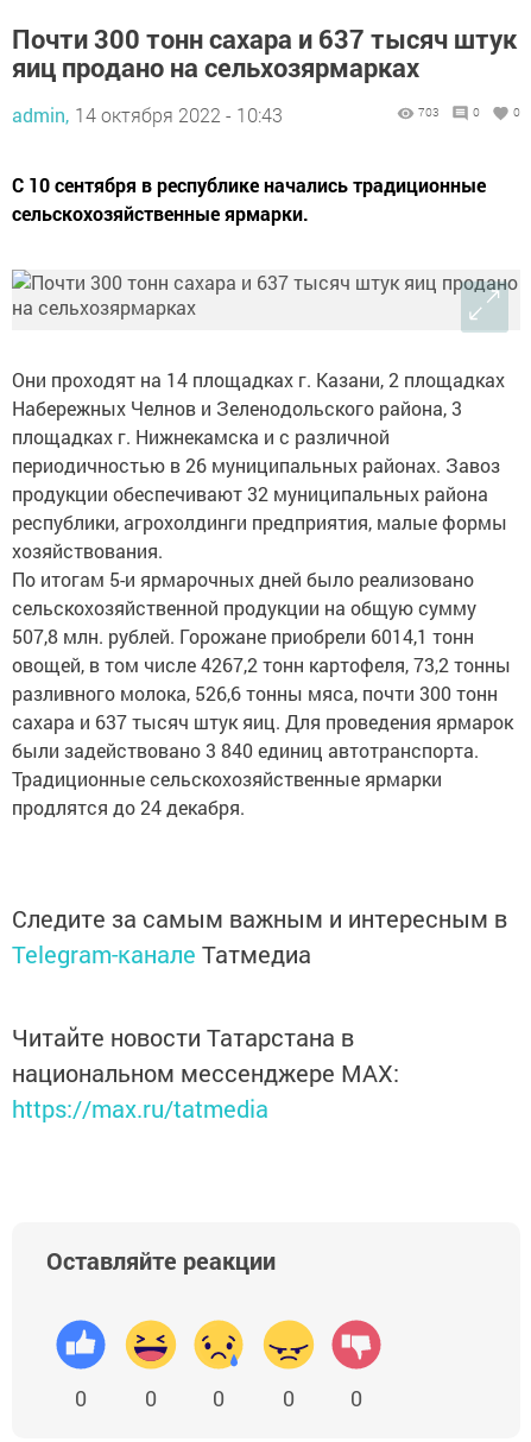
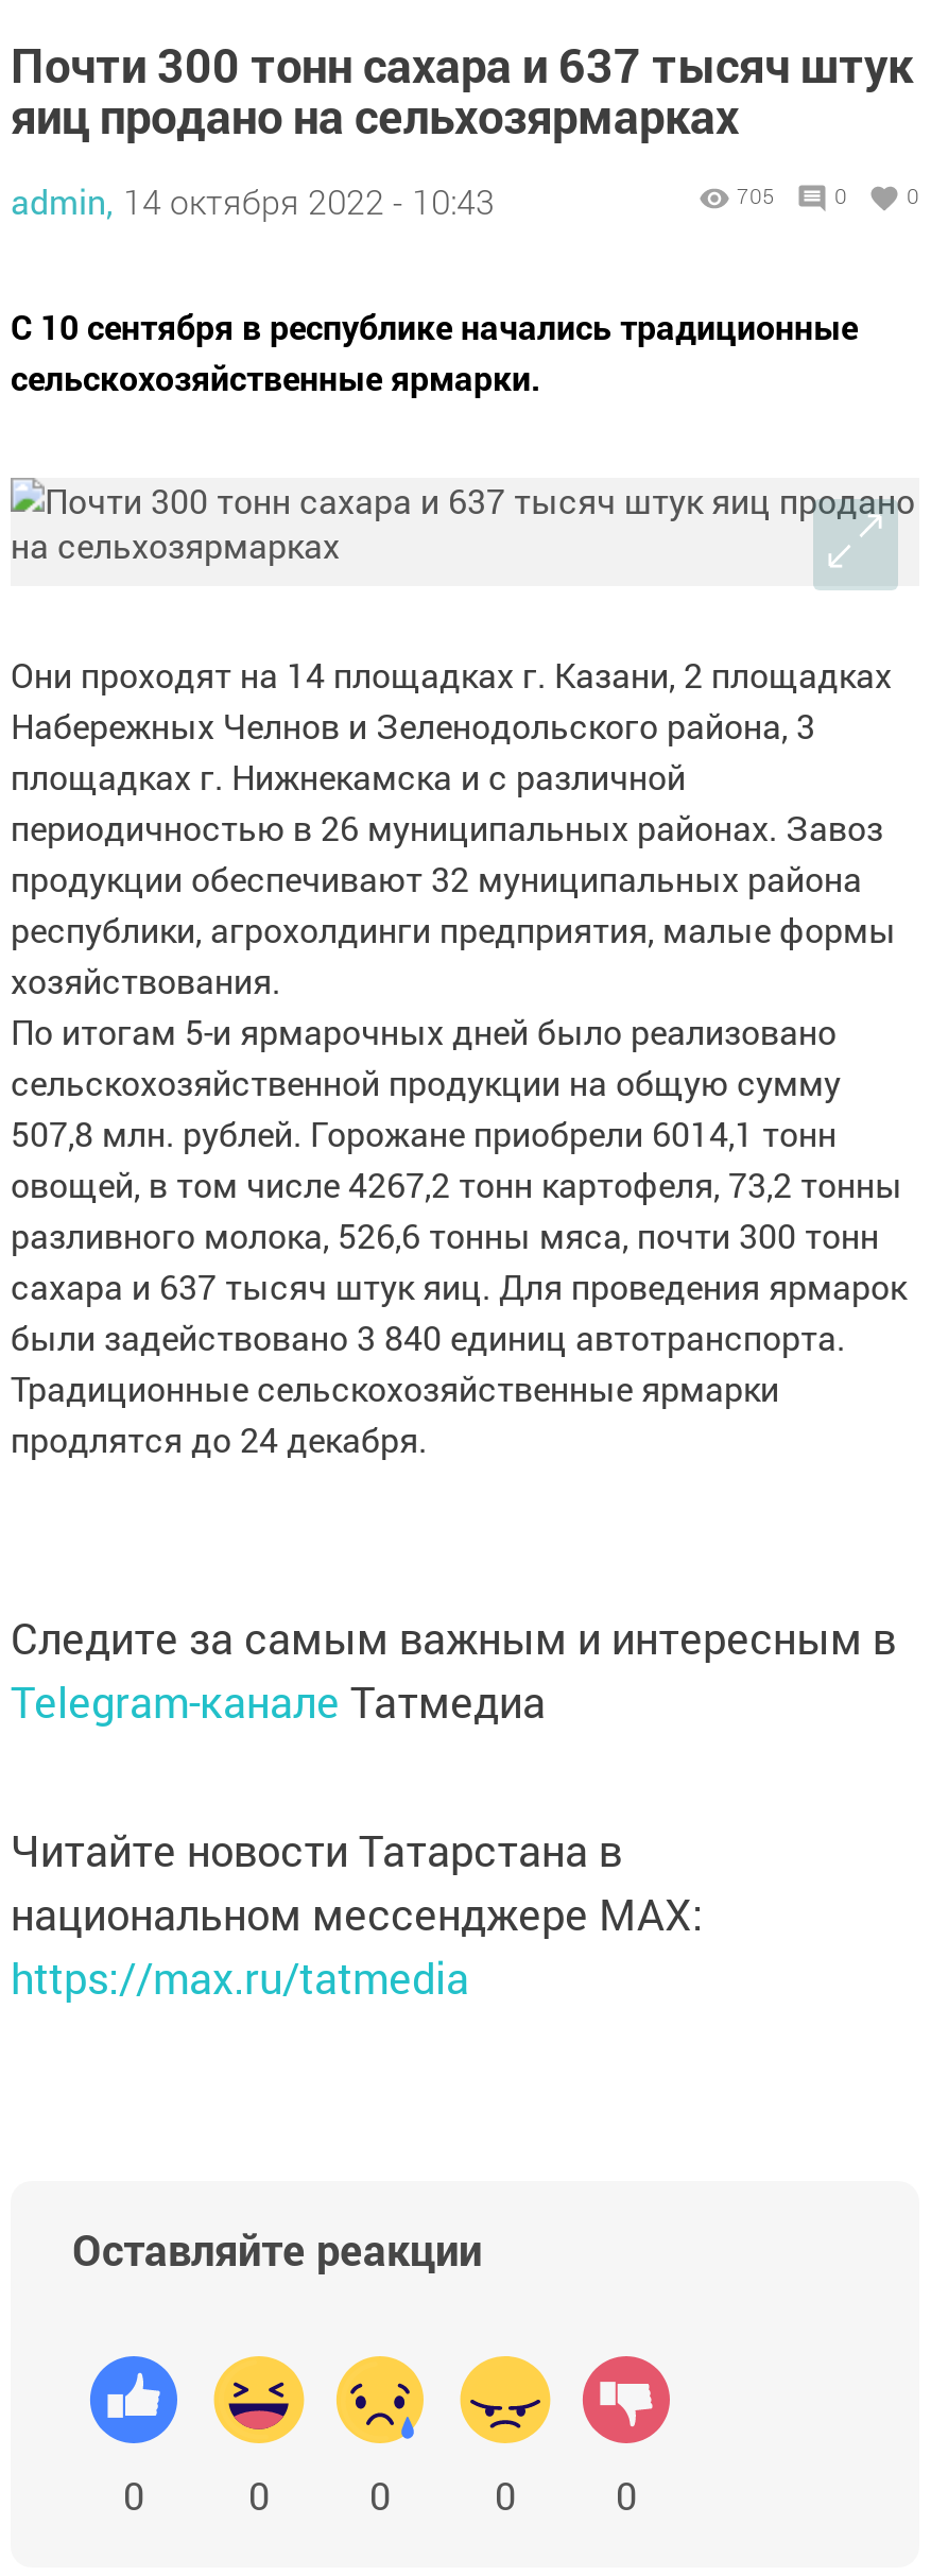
[418,105,440,120] 703 -> [737,183,775,211] 705

